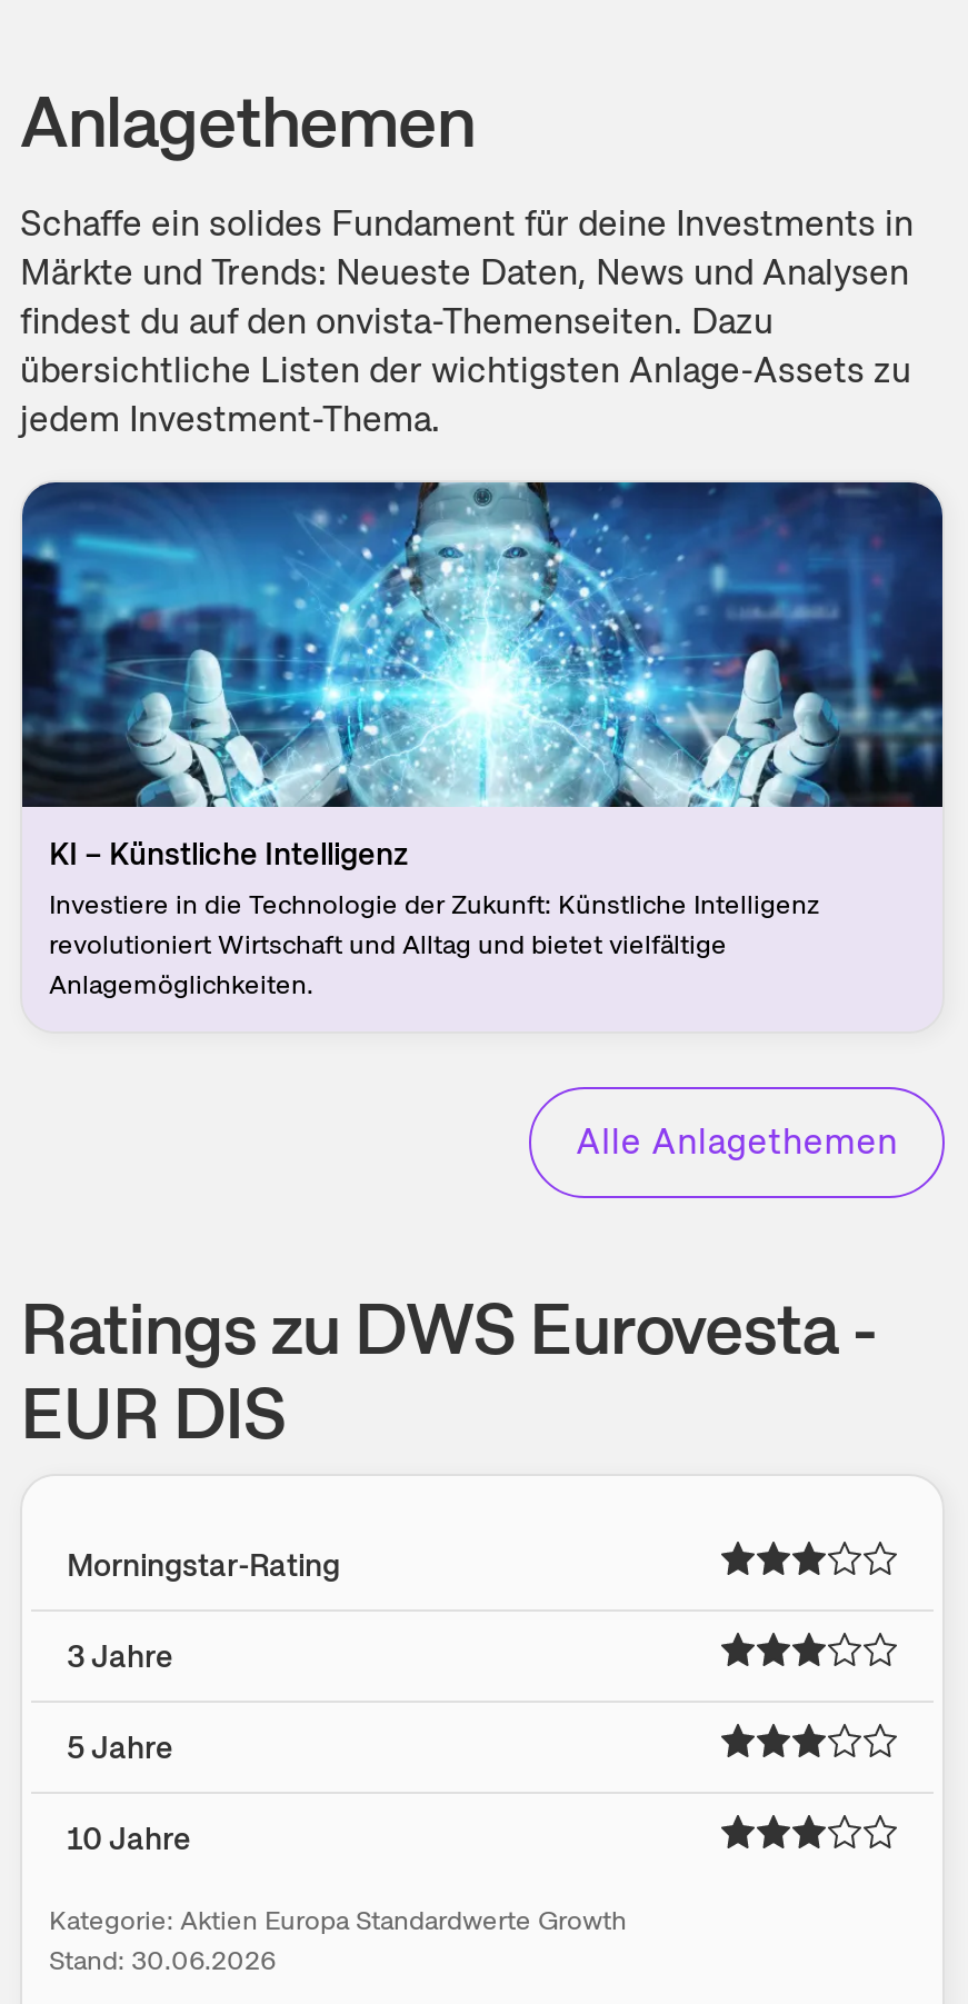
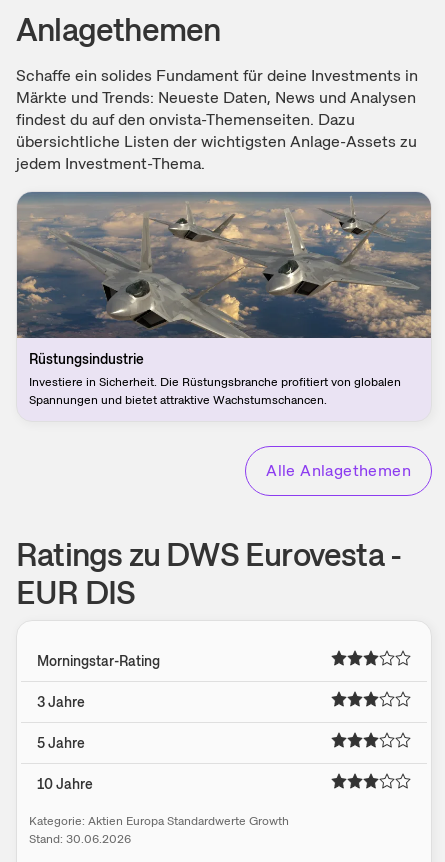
[20,480,945,1003] [image] | KI – Künstliche Intelligenz | Investiere in die Technologie der Zukunft: Künstliche Intelligenz | revolutioniert Wirtschaft und Alltag und bietet vielfältige | Anlagemöglichkeiten. -> [16,191,432,408] [image] | Rüstungsindustrie | Investiere in Sicherheit. Die Rüstungsbranche profitiert von globalen | Spannungen und bietet attraktive Wachstumschancen.

